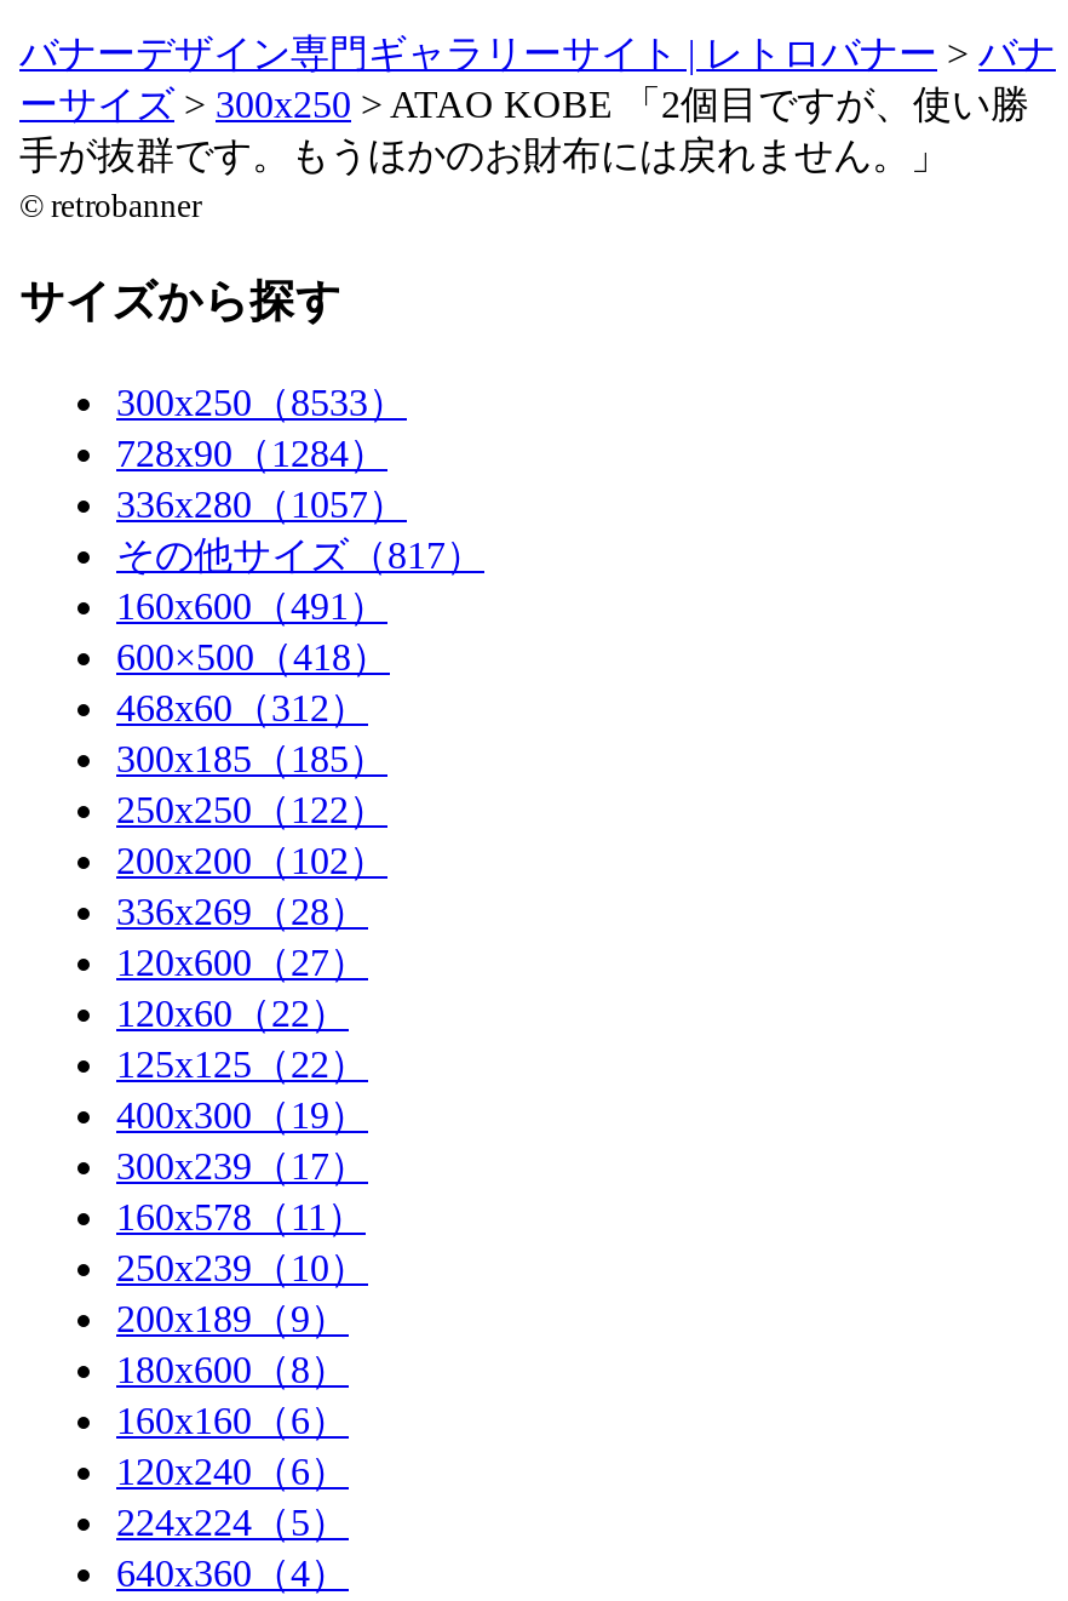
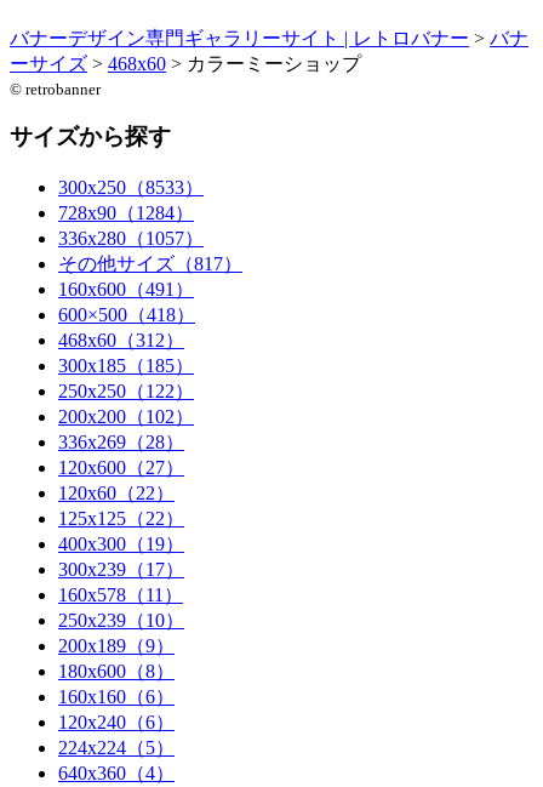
[19,82,1029,175] ーサイズ> 300x250 > ATAO KOBE 「2個目ですが、使い勝 | 手が抜群です。もうほかのお財布には戻れません。」 -> [10,53,361,73] ーサイズ> 468x60 >カラーミーショップ

